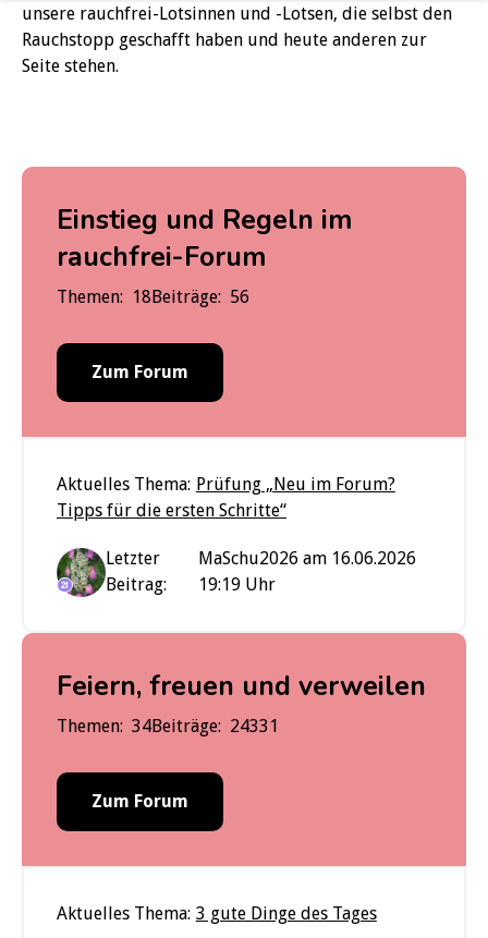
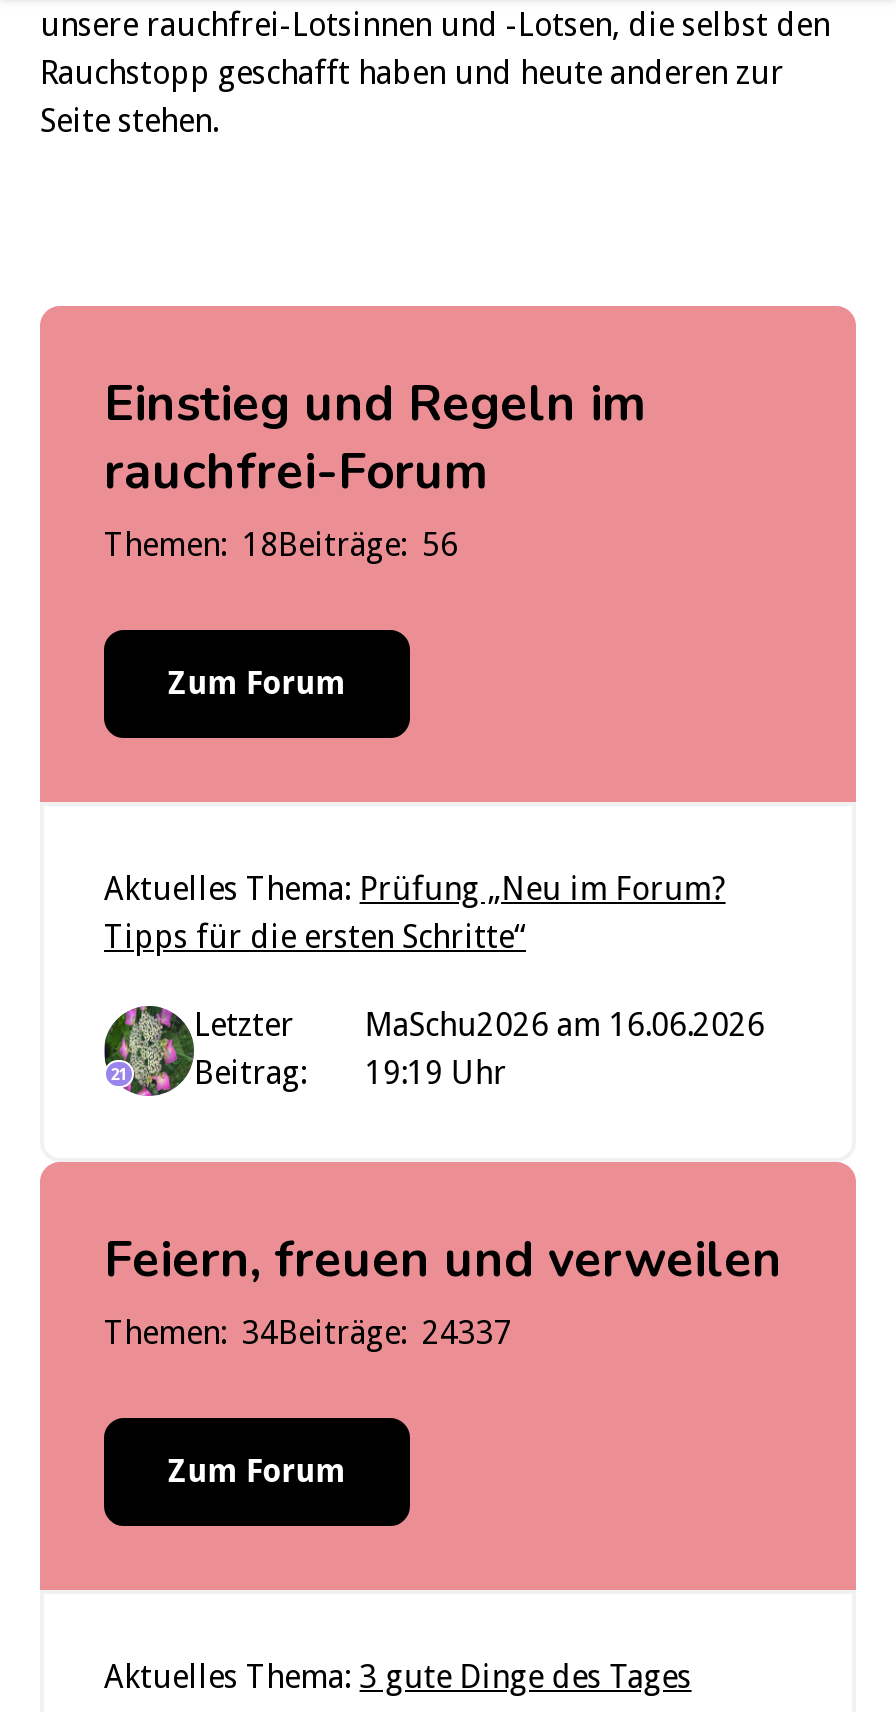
[57,716,279,736] Themen: 34Beiträge: 24331 -> [104,1314,512,1352] Themen: 34Beiträge: 24337

